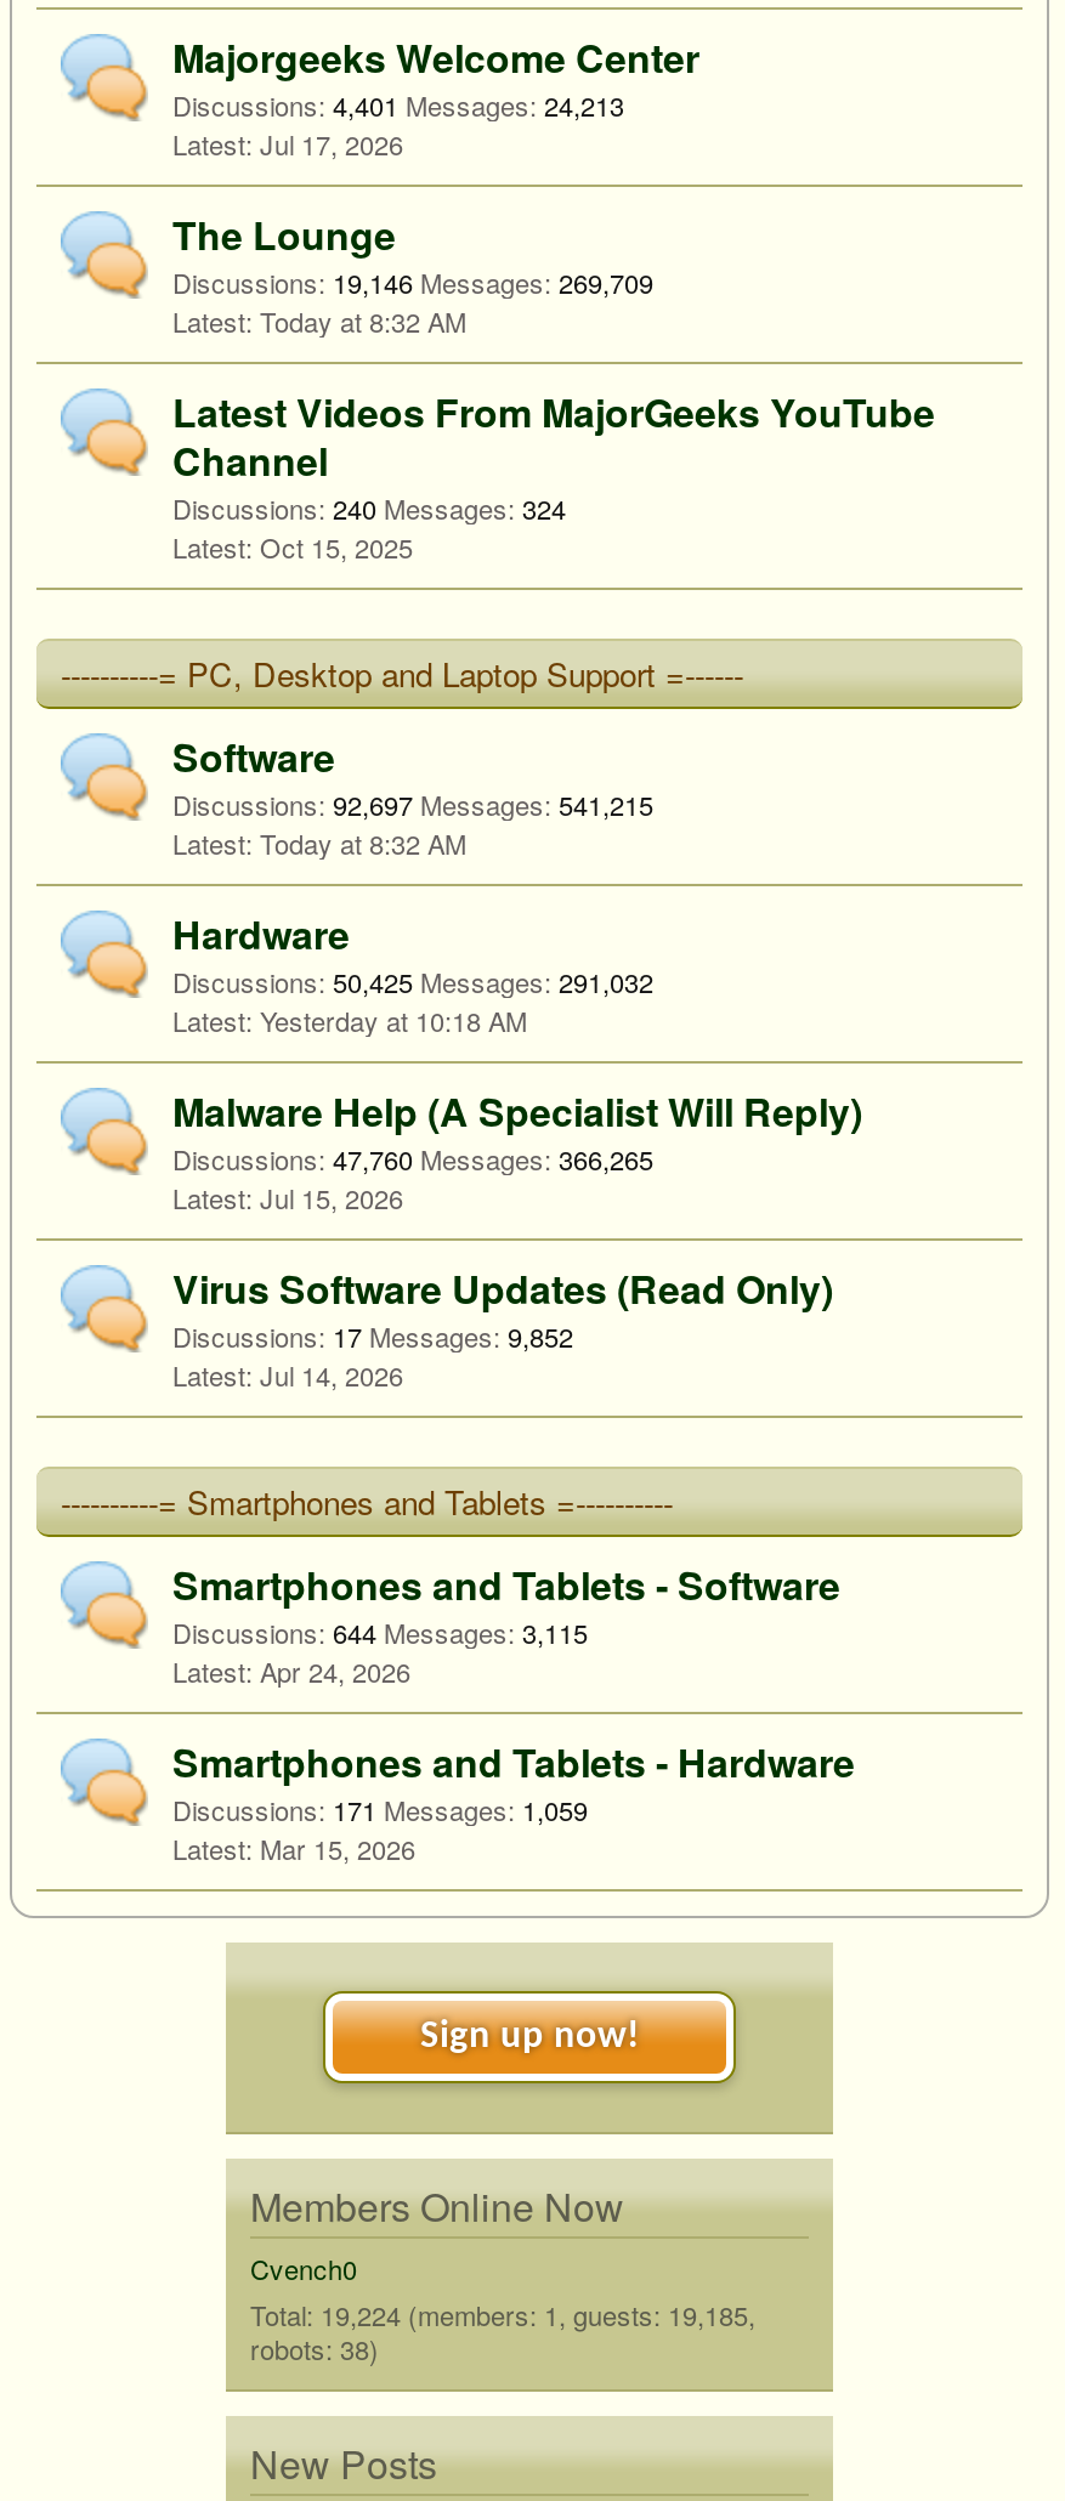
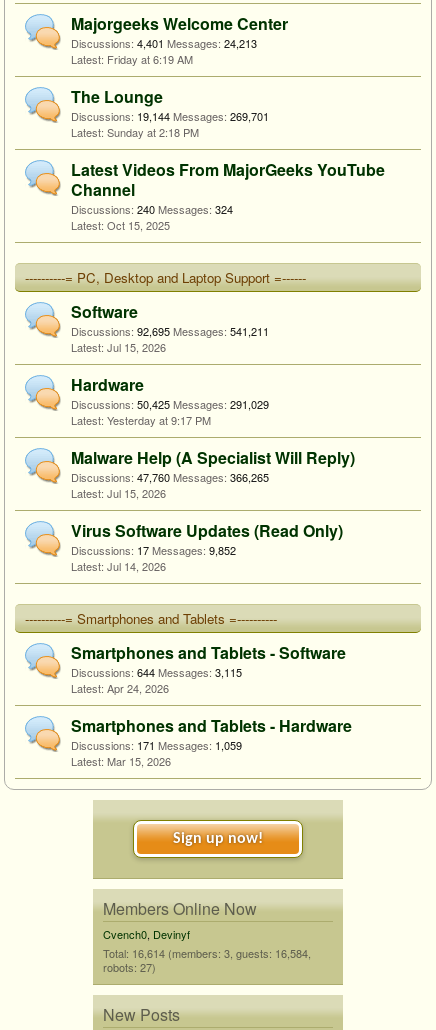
[260,124,403,163] Jul 17, 2026 -> [107,51,193,67] Friday at 6:19 AM
[172,262,653,301] Discussions: 19,146 Messages: 269,709 -> [71,108,269,124] Discussions: 19,144 Messages: 269,701
[260,301,466,340] Today at 8:32 AM -> [107,124,199,140] Sunday at 2:18 PM
[172,784,653,862] Discussions: 92,697 Messages: 541,215 | Today at 8:32 AM -> [71,323,269,355] Discussions: 92,695 Messages: 541,211 | Jul 15, 2026
[172,962,653,1000] Discussions: 50,425 Messages: 291,032 -> [71,396,269,412] Discussions: 50,425 Messages: 291,029
[260,1000,527,1039] Yesterday at 10:18 AM -> [107,412,211,428] Yesterday at 9:17 PM
[250,2248,755,2367] Cvench0 | Total: 19,224 (members: 1, guests: 19,185, | robots: 38) -> [103,926,311,975] Cvench0, Devinyf | Total: 16,614 (members: 3, guests: 16,584, | robots: 27)

